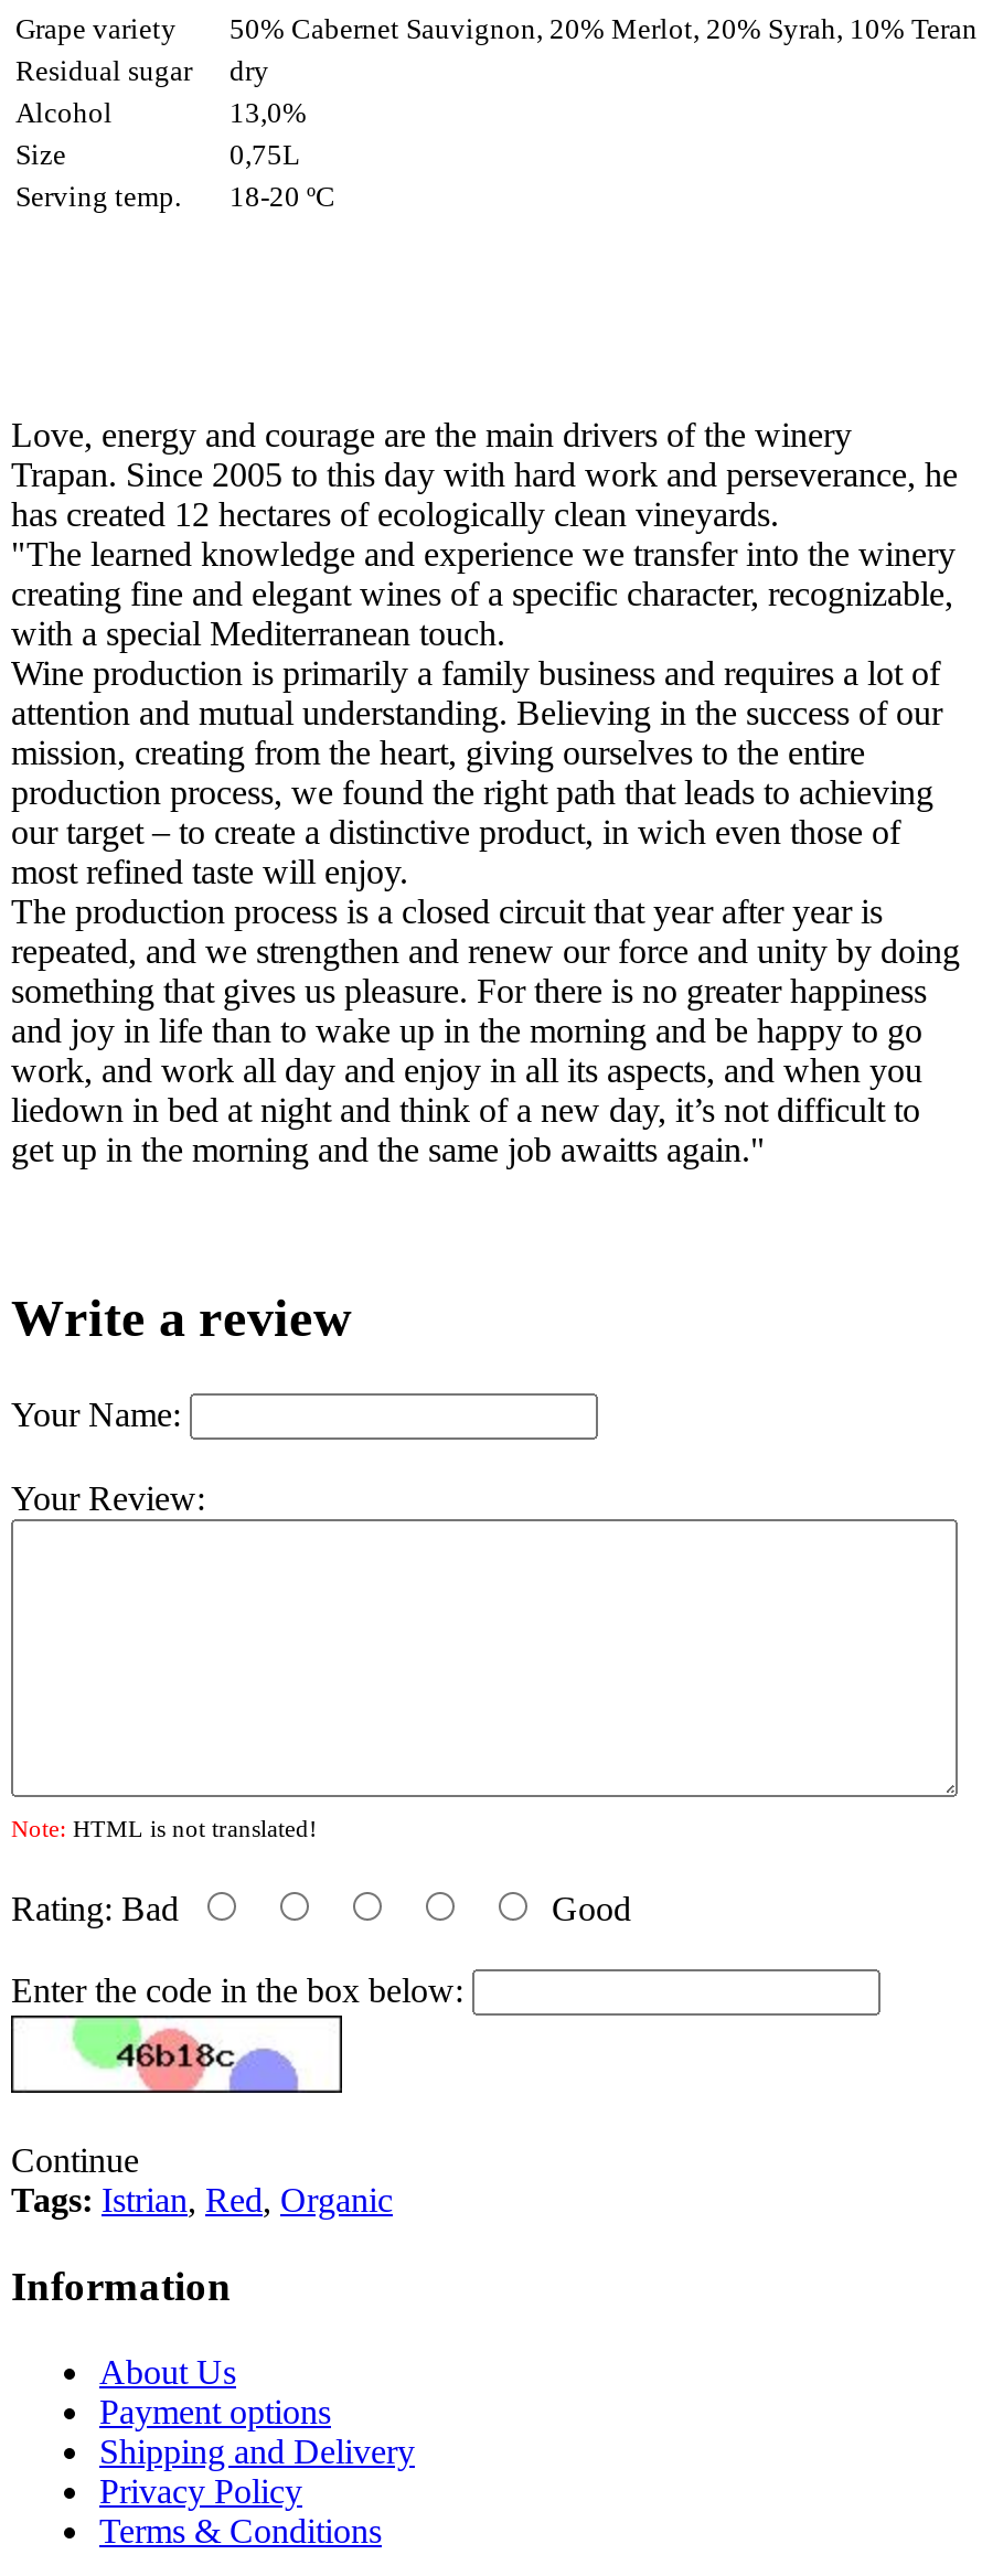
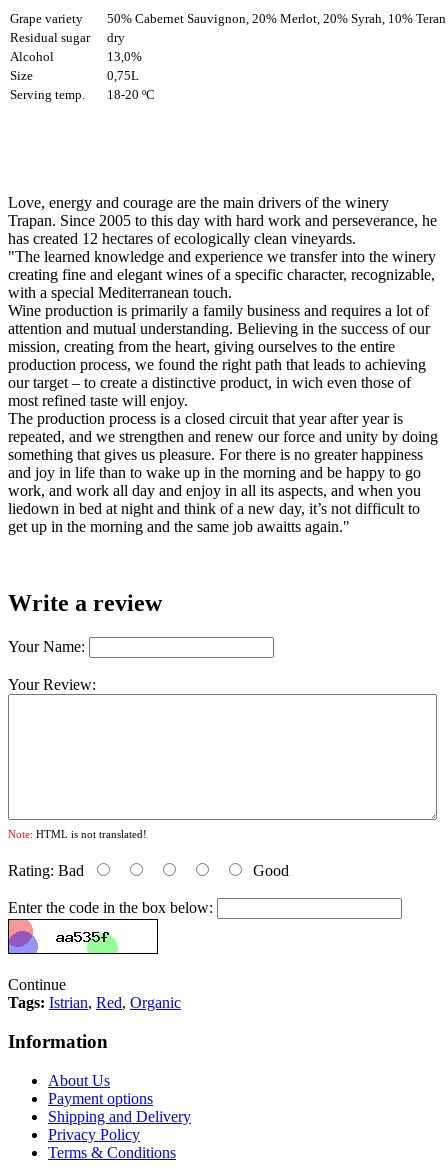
[11,2016,302,2095] [image] -> [8,919,138,955] [image]

